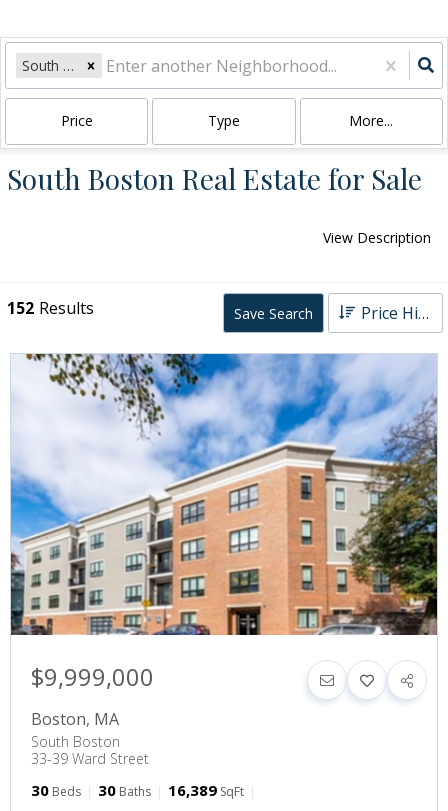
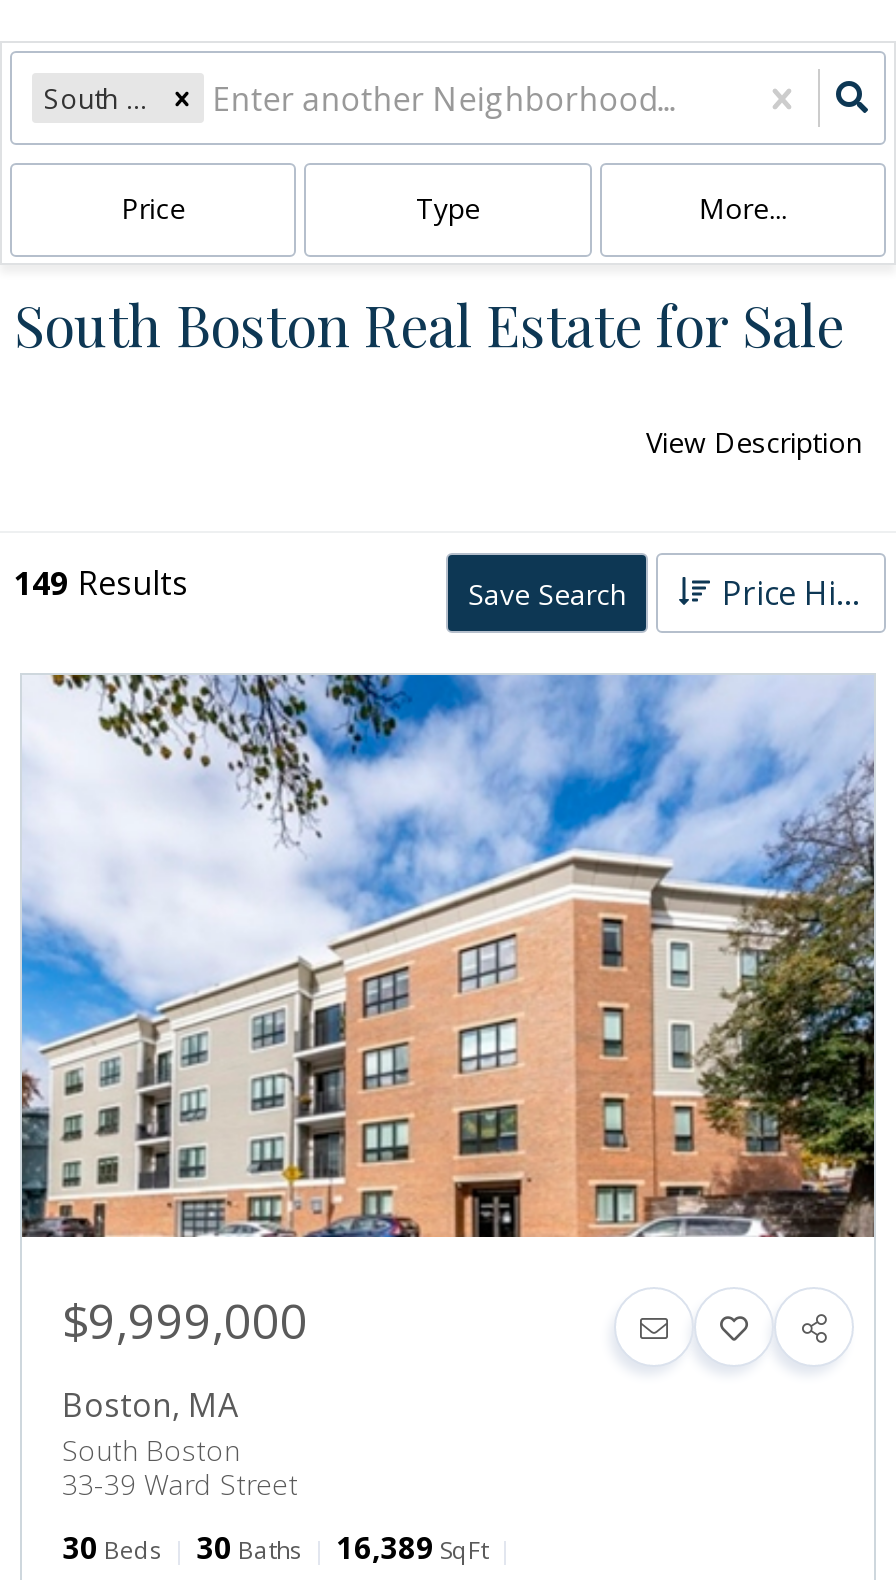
[7,297,94,319] 152 Results -> [14,561,188,605] 149 Results

